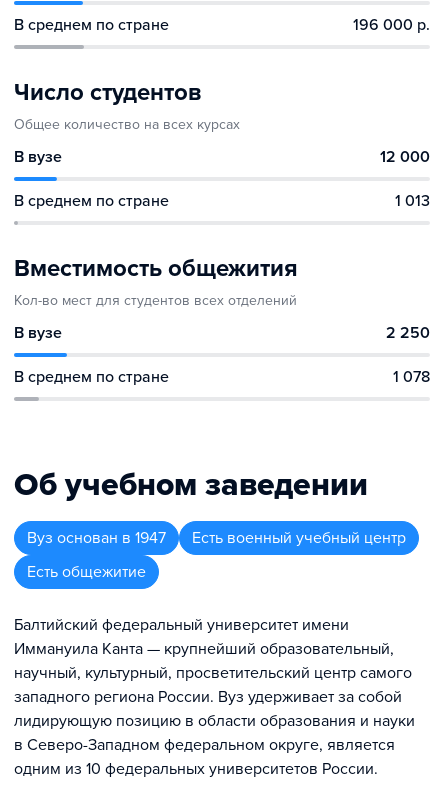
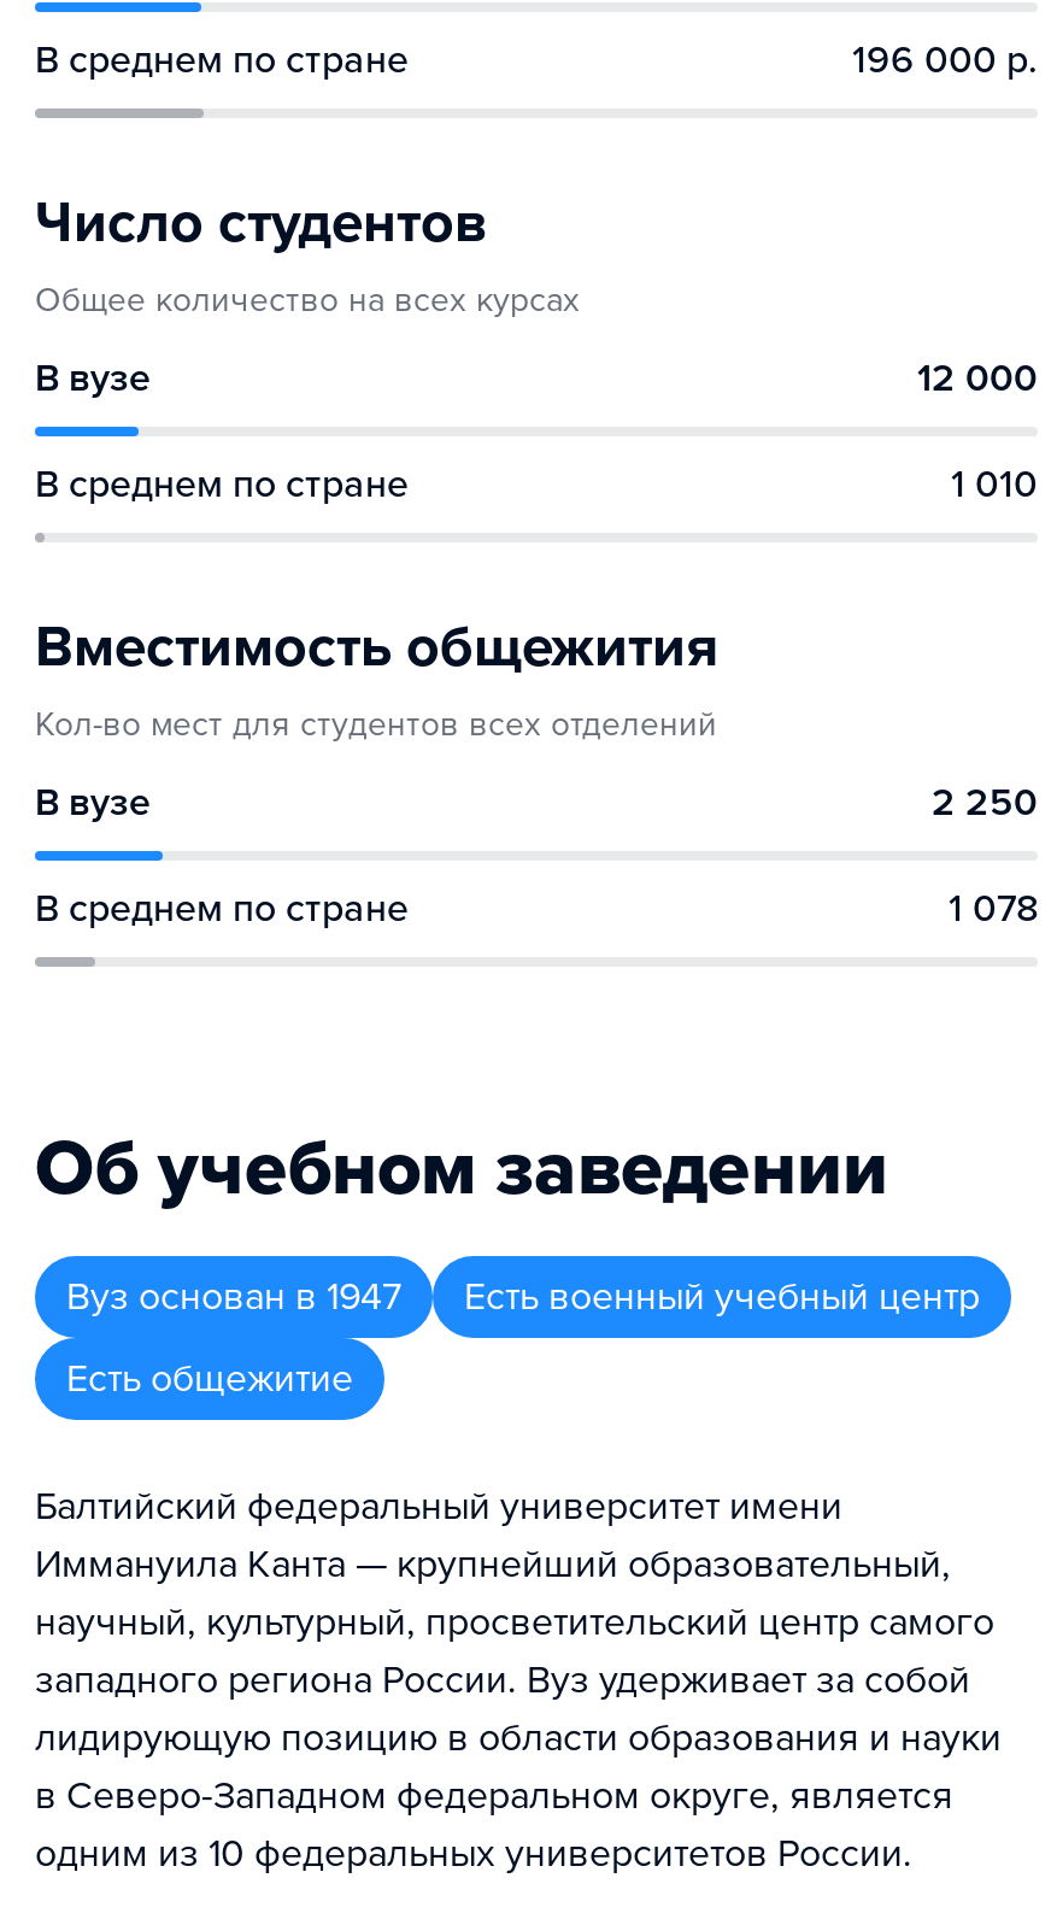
[395,191,430,211] 1 013 -> [951,460,1038,509] 1 010

